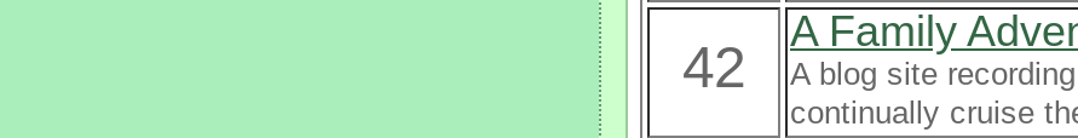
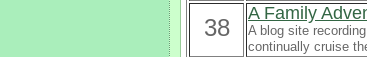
[682,34,745,99] 42 -> [203,14,229,41] 38

